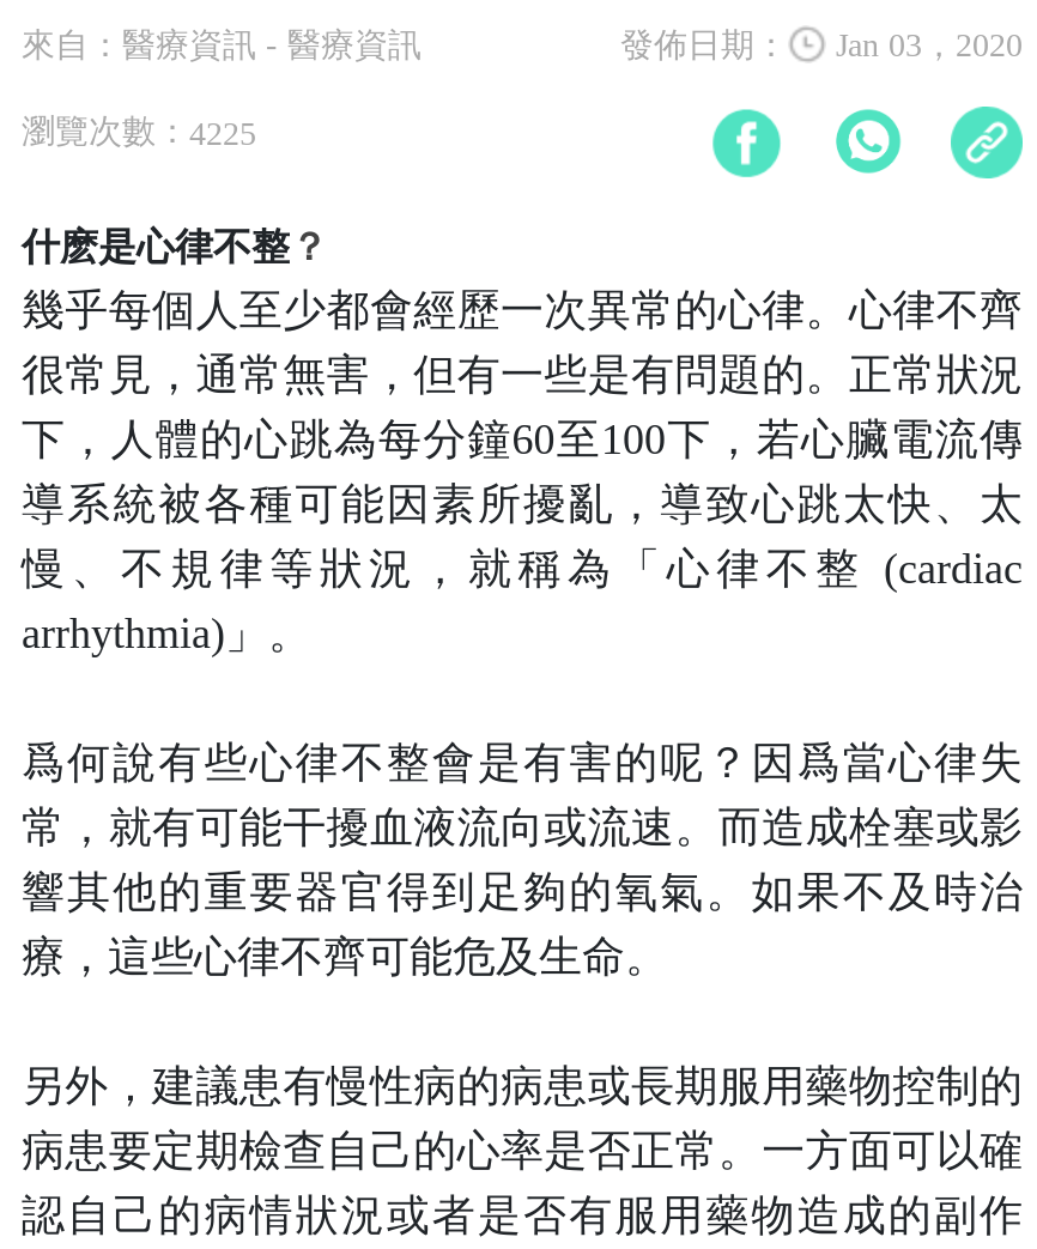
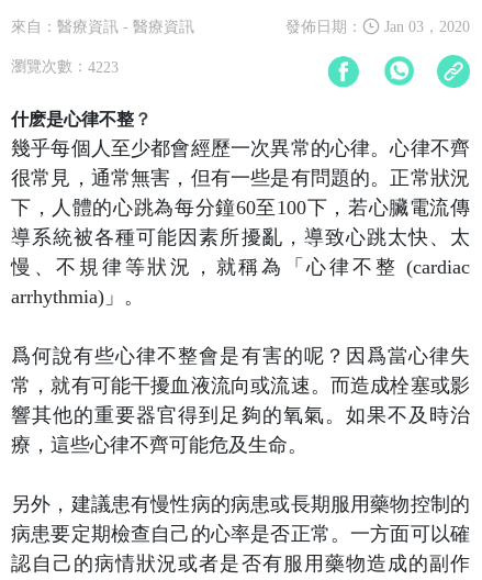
[22,113,256,152] 瀏覽次數：4225 -> [11,58,119,76] 瀏覽次數：4223

